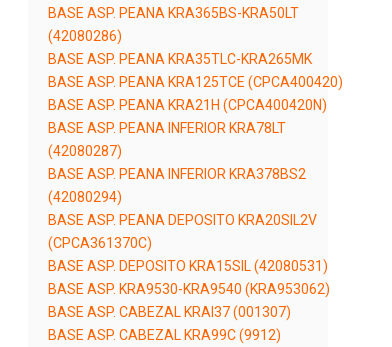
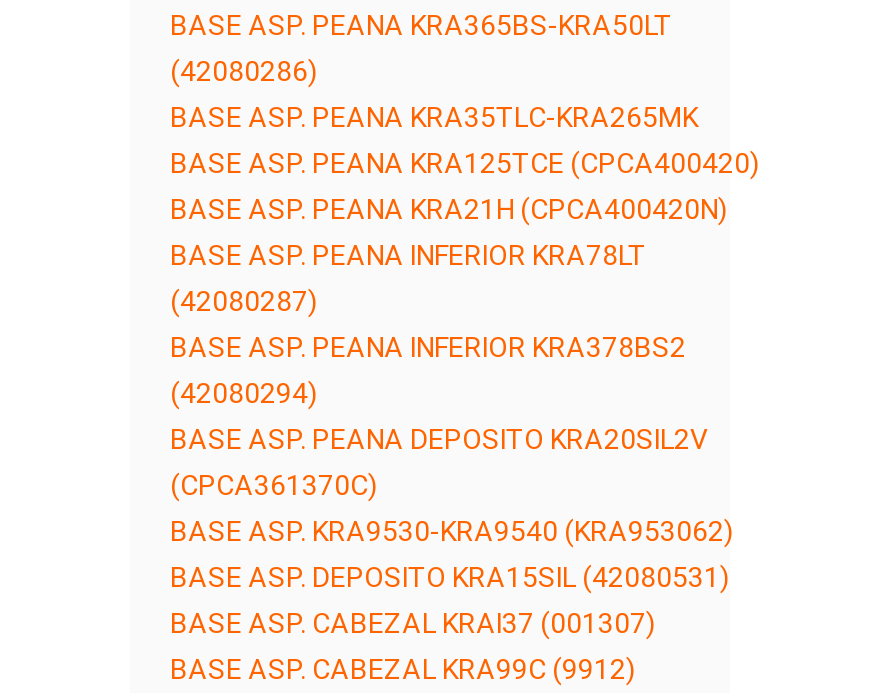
moved [48,258,328,274] -> [170,561,730,593]: BASE ASP. DEPOSITO KRA15SIL (42080531)
moved [48,281,330,297] -> [170,515,734,547]: BASE ASP. KRA9530-KRA9540 (KRA953062)

